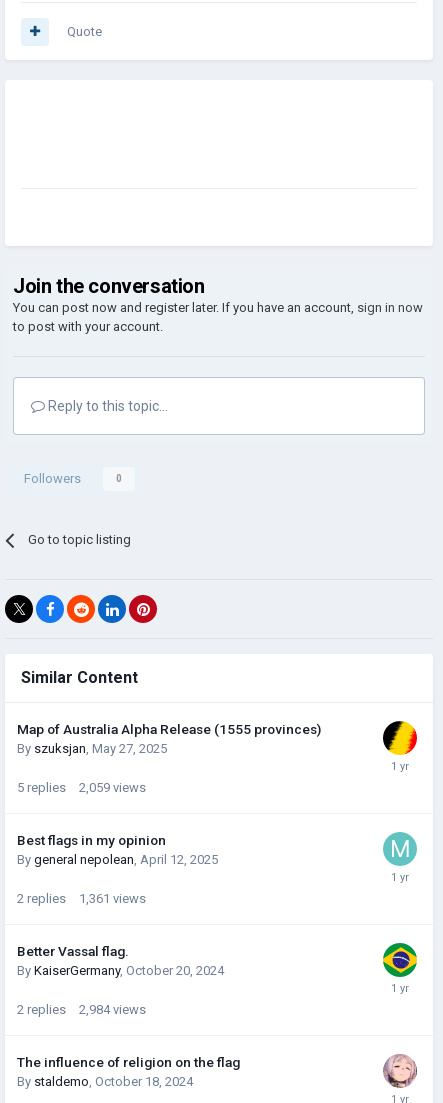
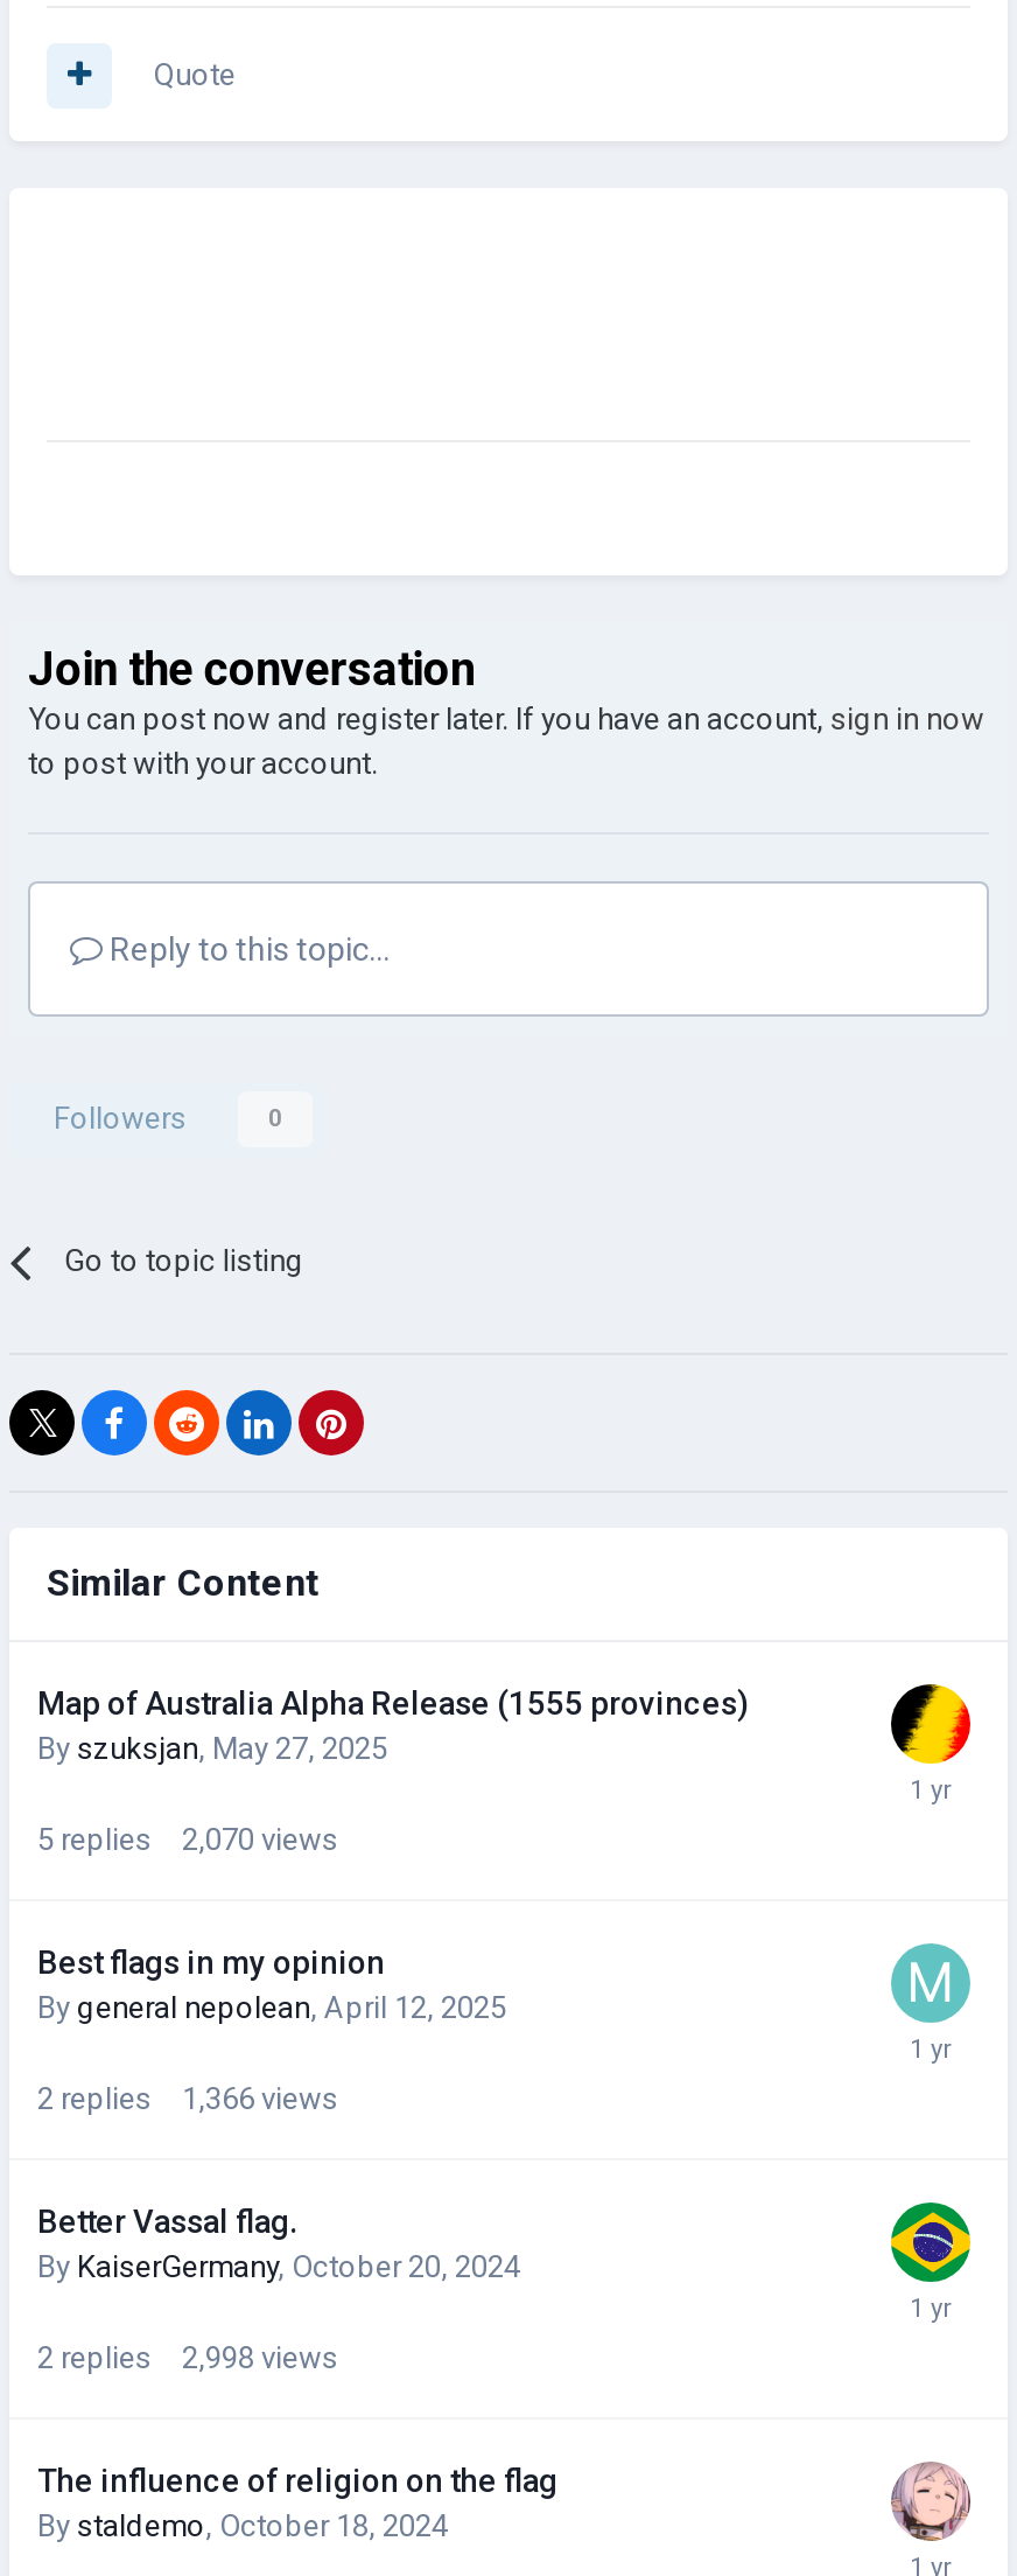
[17,780,146,795] 5 replies 2,059 views -> [37,1822,338,1857] 5 replies 2,070 views
[17,891,146,906] 2 replies 1,361 views -> [37,2081,338,2116] 2 replies 1,366 views
[17,1002,146,1017] 2 replies 2,984 views -> [37,2340,338,2375] 2 replies 2,998 views

